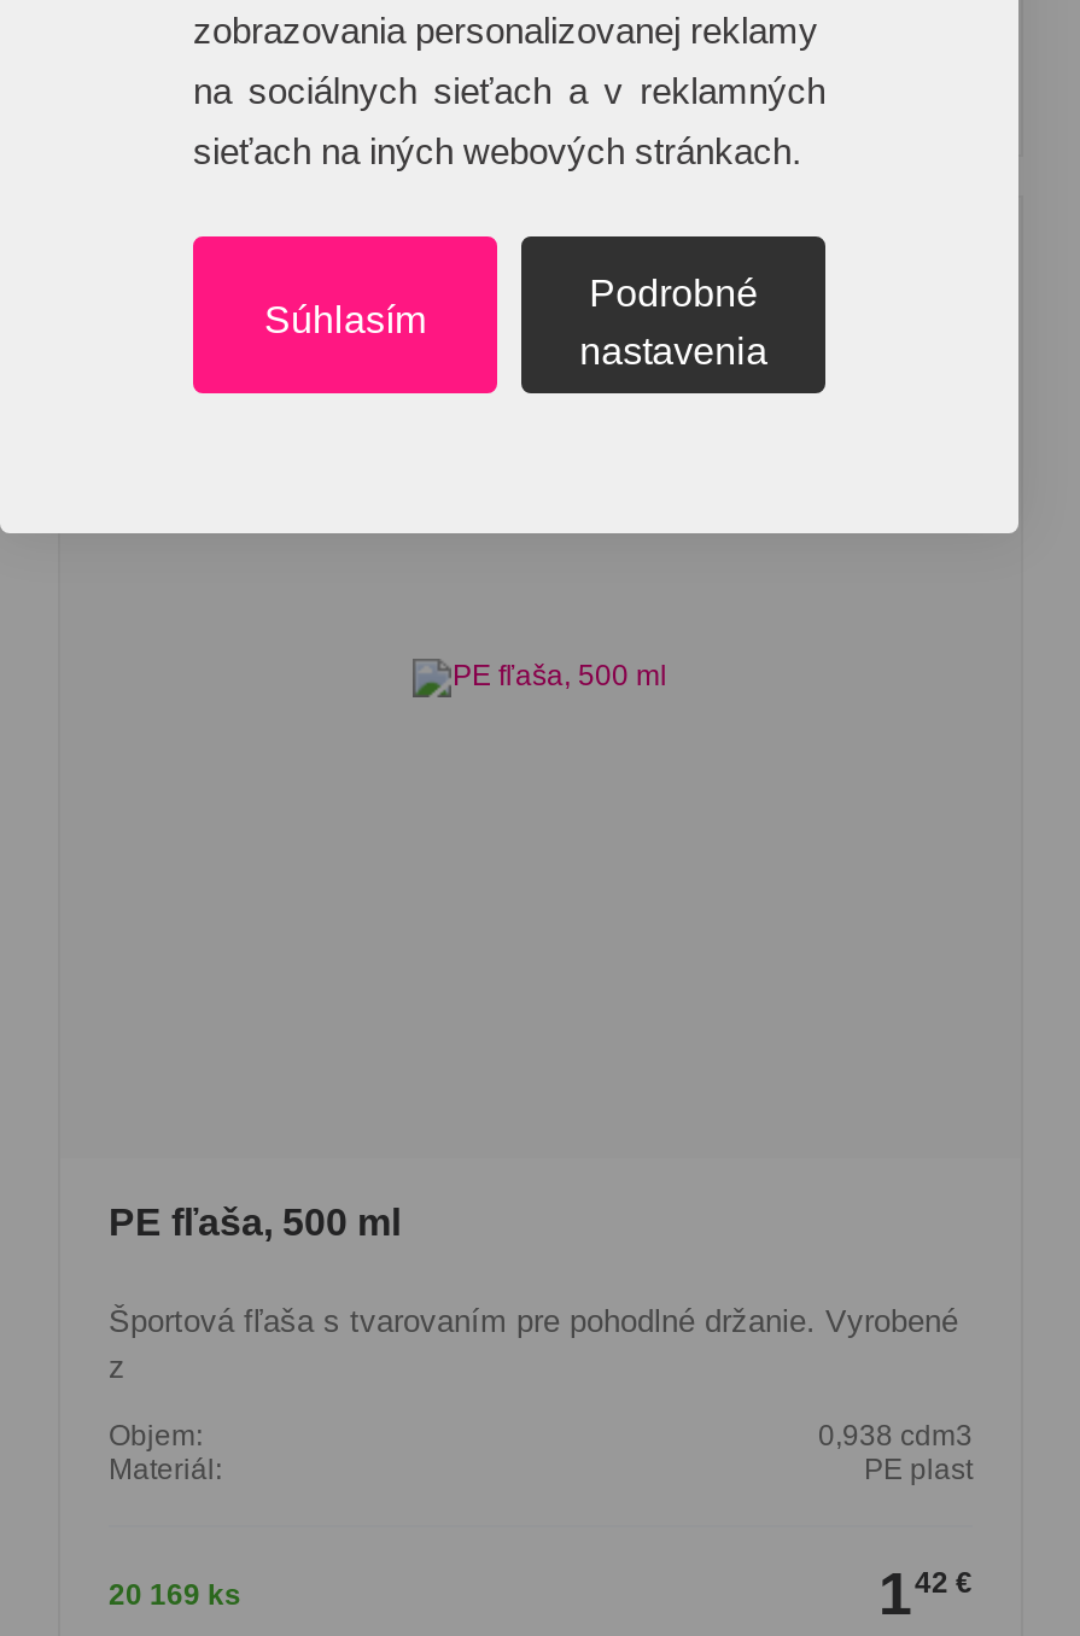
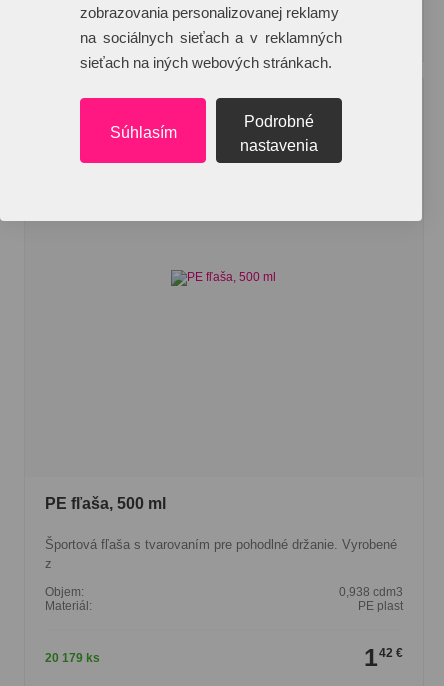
[109,1577,241,1611] 20 169 ks -> [45,650,100,664] 20 179 ks

